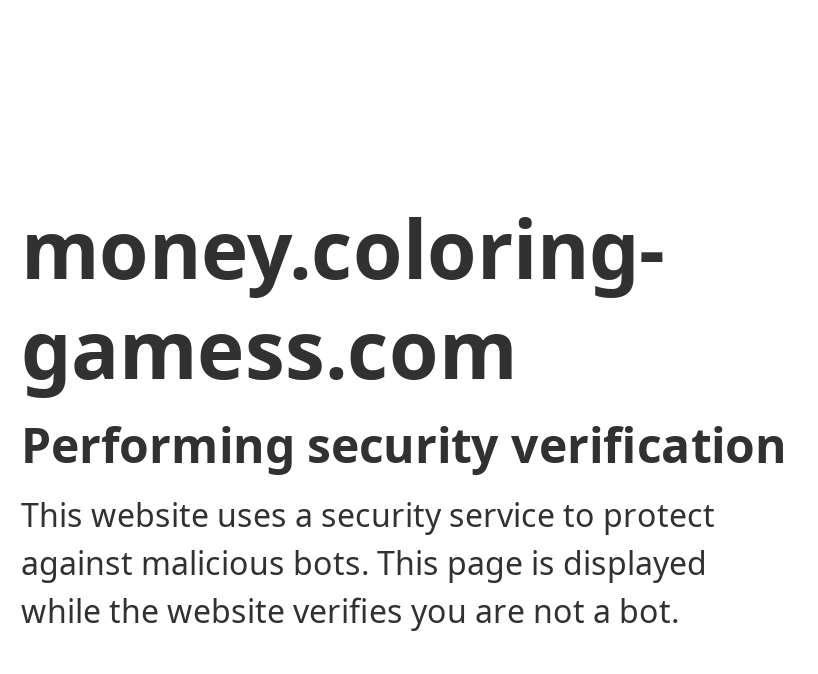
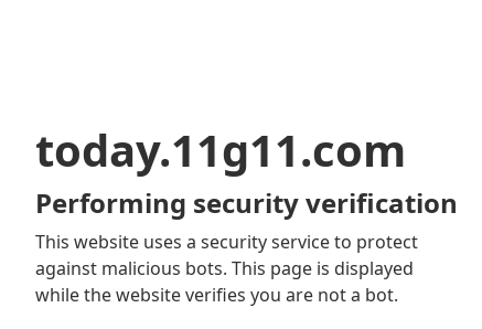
[21,193,665,403] money.coloring- | gamess.com -> [35,119,406,180] today.11g11.com

